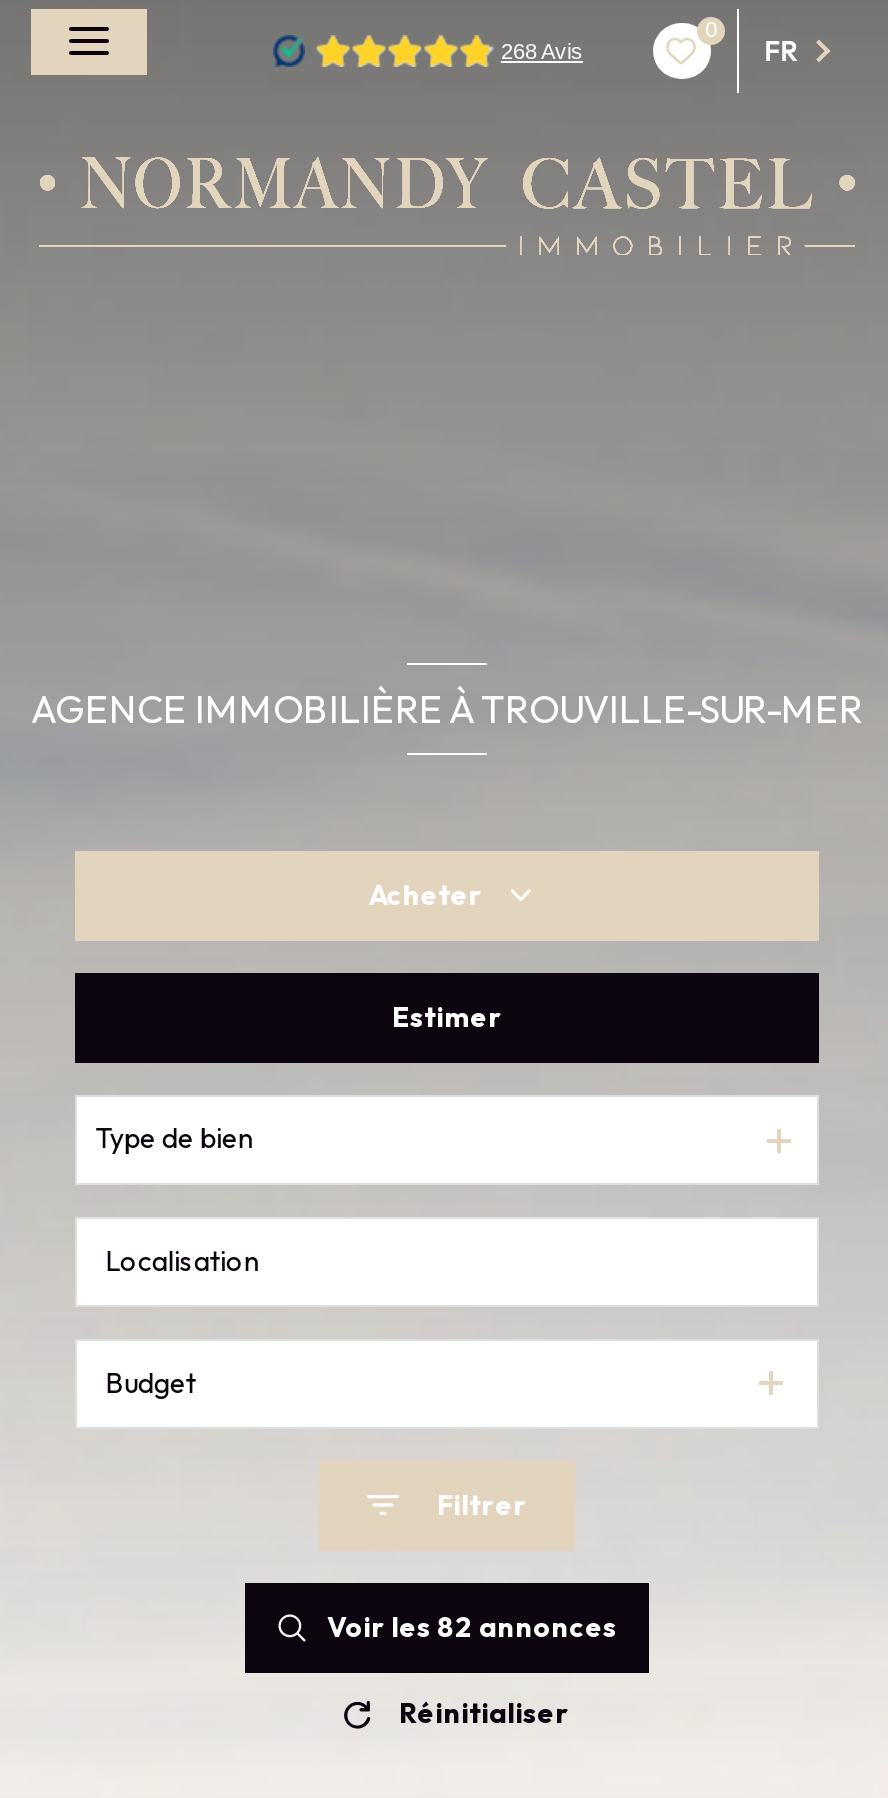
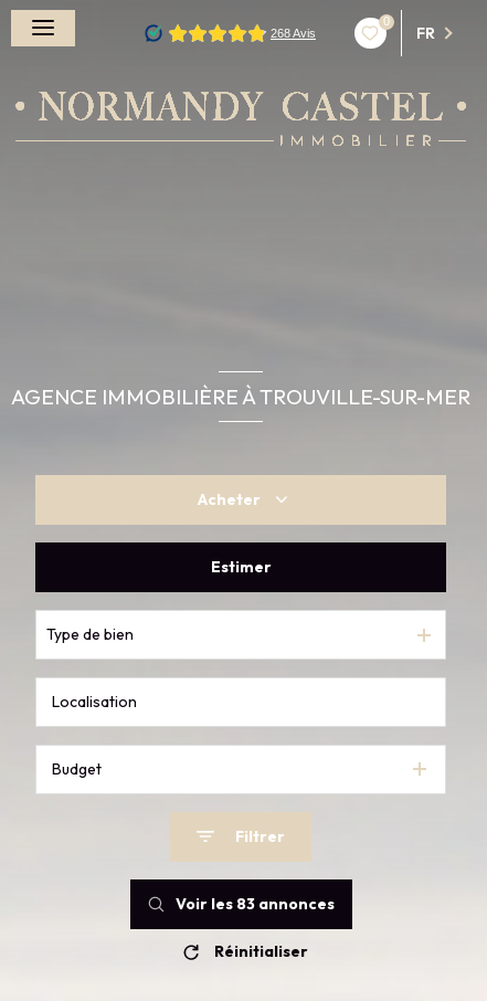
[327,1608,617,1644] Voir les 82 annonces -> [175,893,334,913] Voir les 83 annonces

